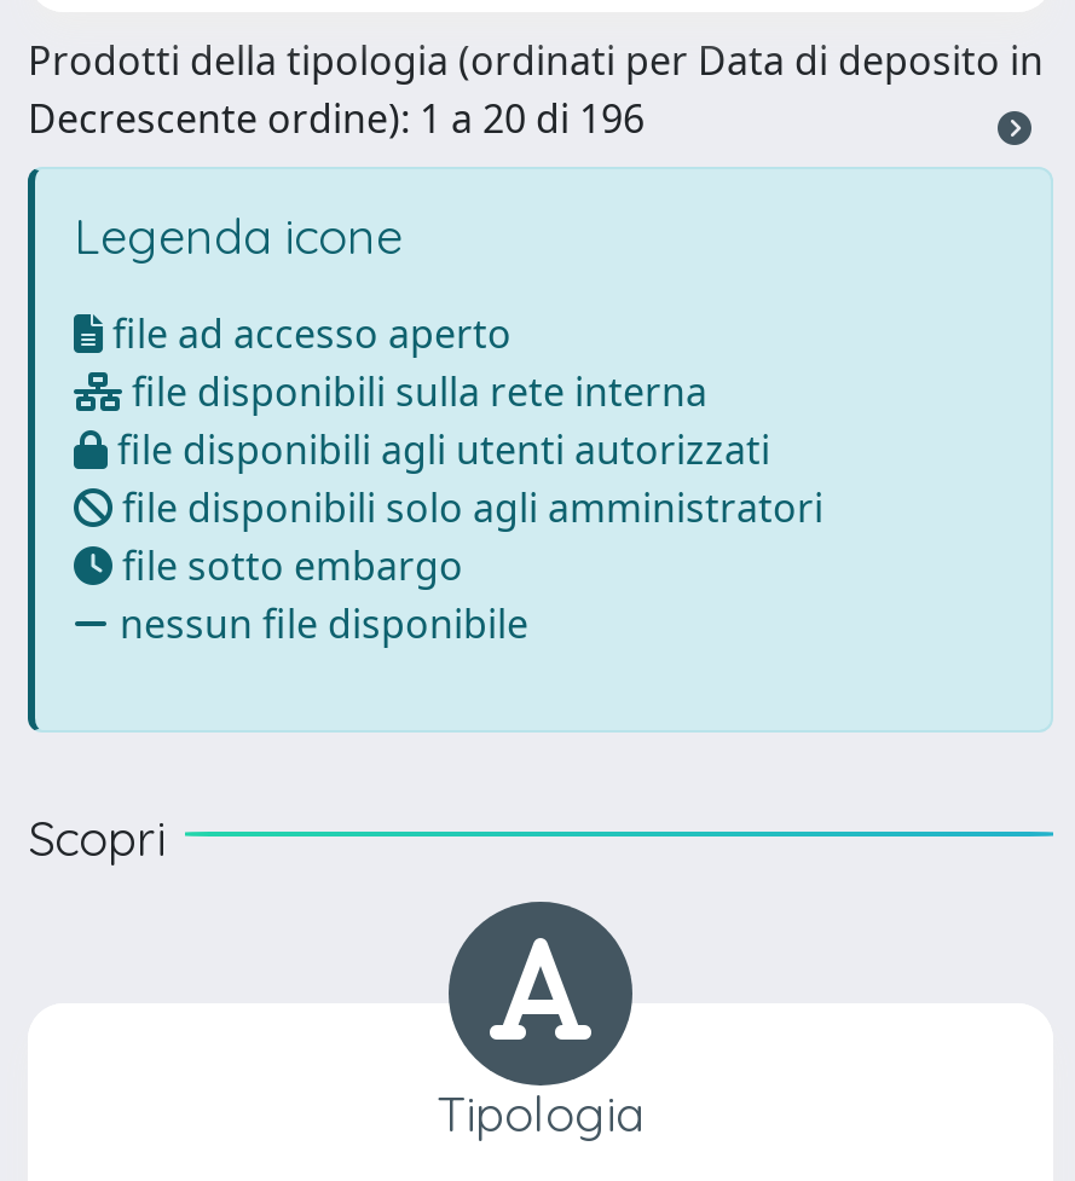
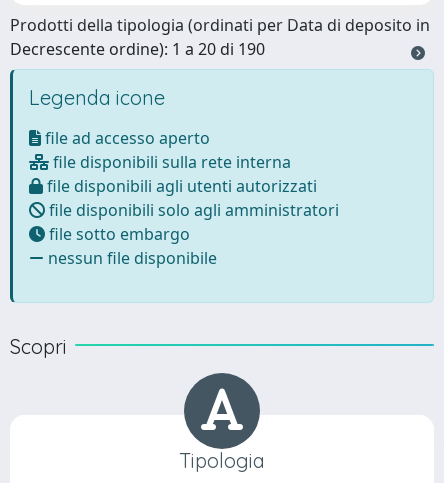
[28,92,645,145] Decrescente ordine): 1 a 20 di 196 -> [10,38,265,60] Decrescente ordine): 1 a 20 di 190

